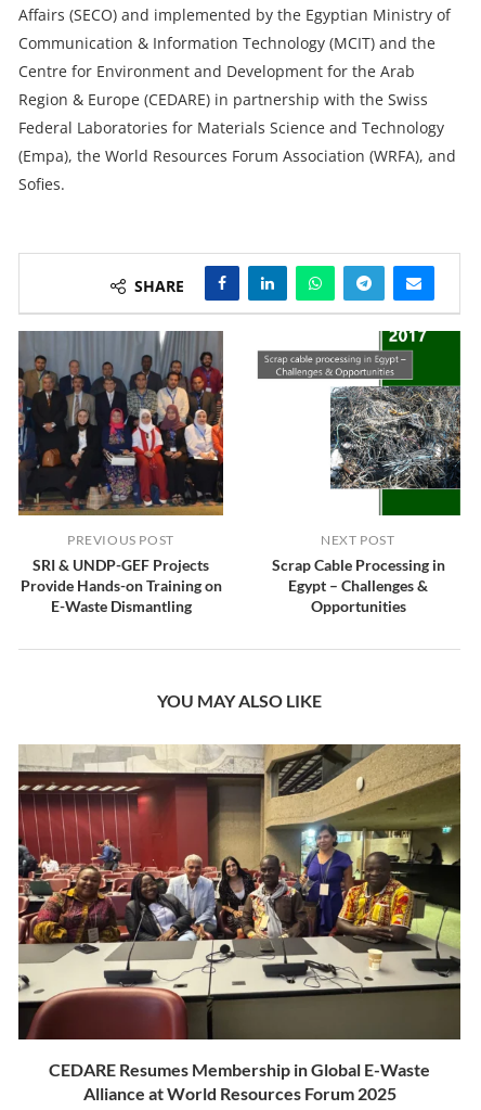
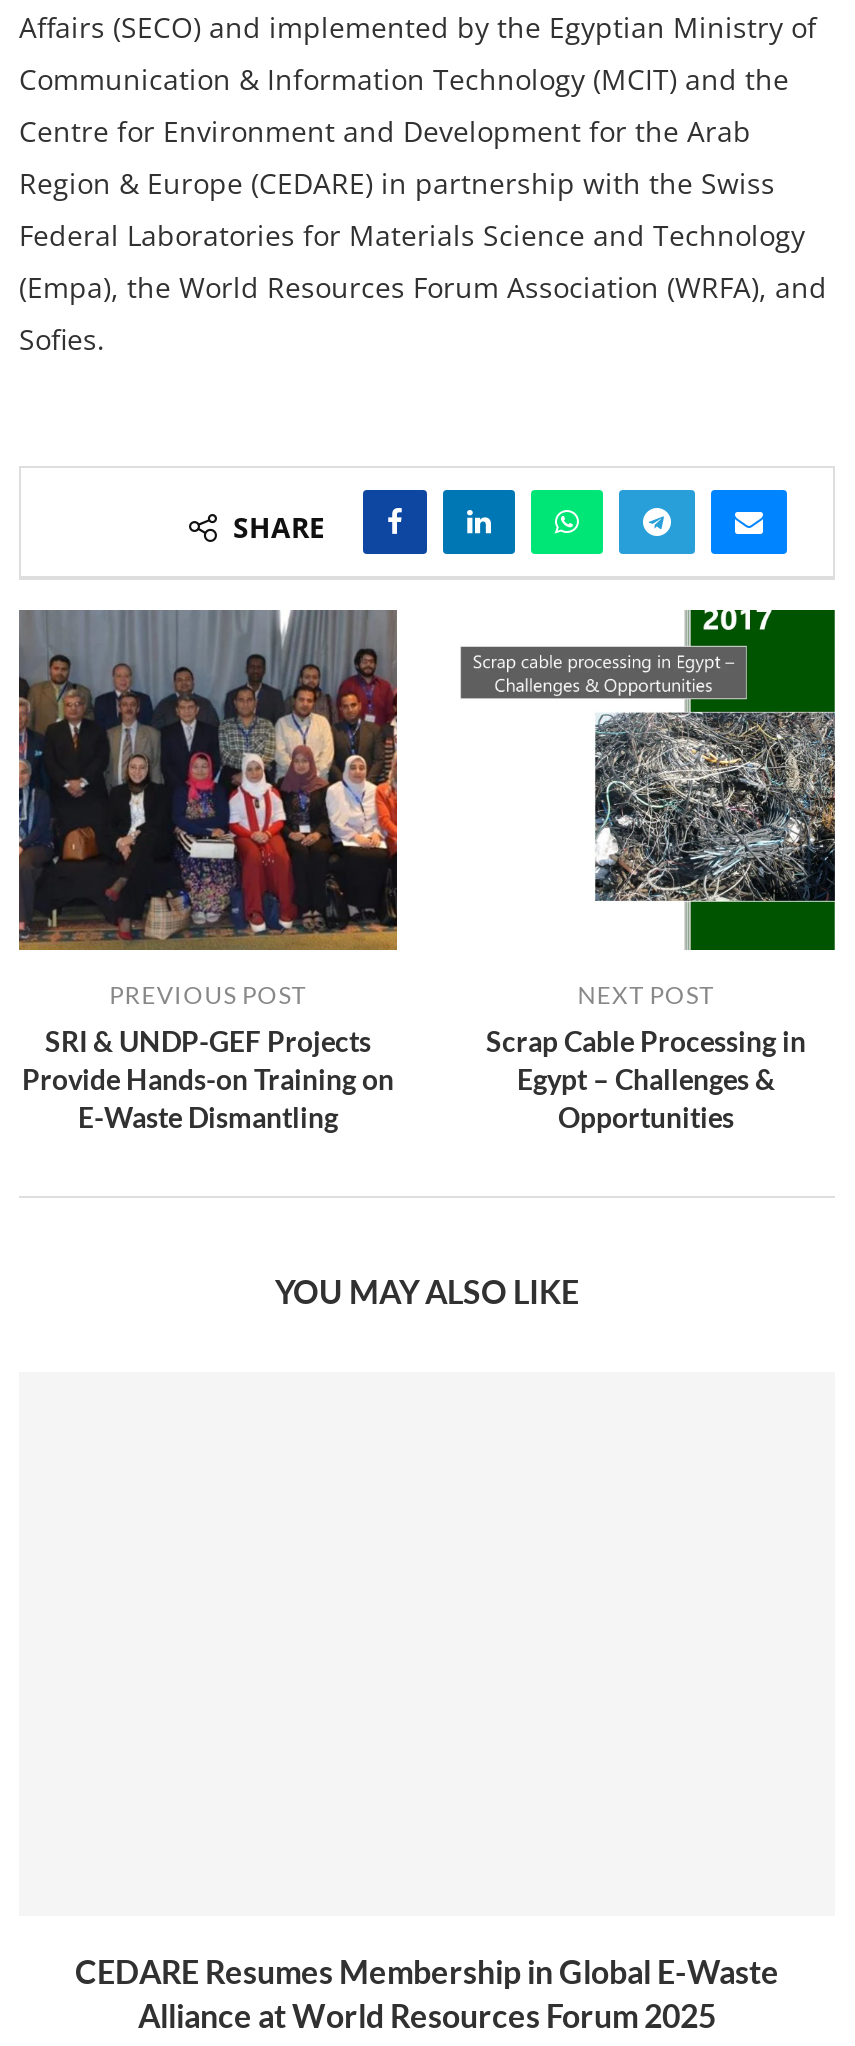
[17,743,461,1041] [image] -> none

